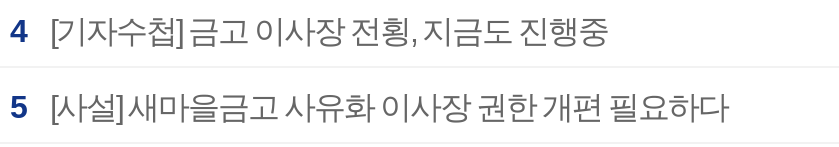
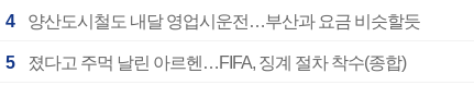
[50,14,608,48] [기자수첩] 금고 이사장 전횡, 지금도 진행중 -> [27,12,420,31] 양산도시철도 내달 영업시운전…부산과 요금 비슷할듯
[50,90,728,124] [사설] 새마을금고 사유화 이사장 권한 개편 필요하다 -> [27,53,406,72] 졌다고 주먹 날린 아르헨…FIFA, 징계 절차 착수(종합)

